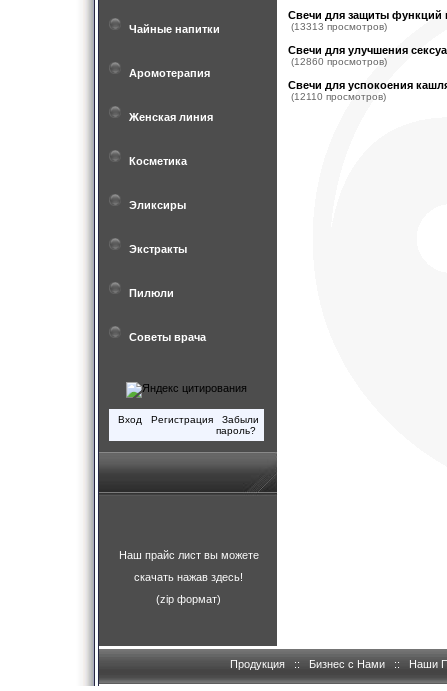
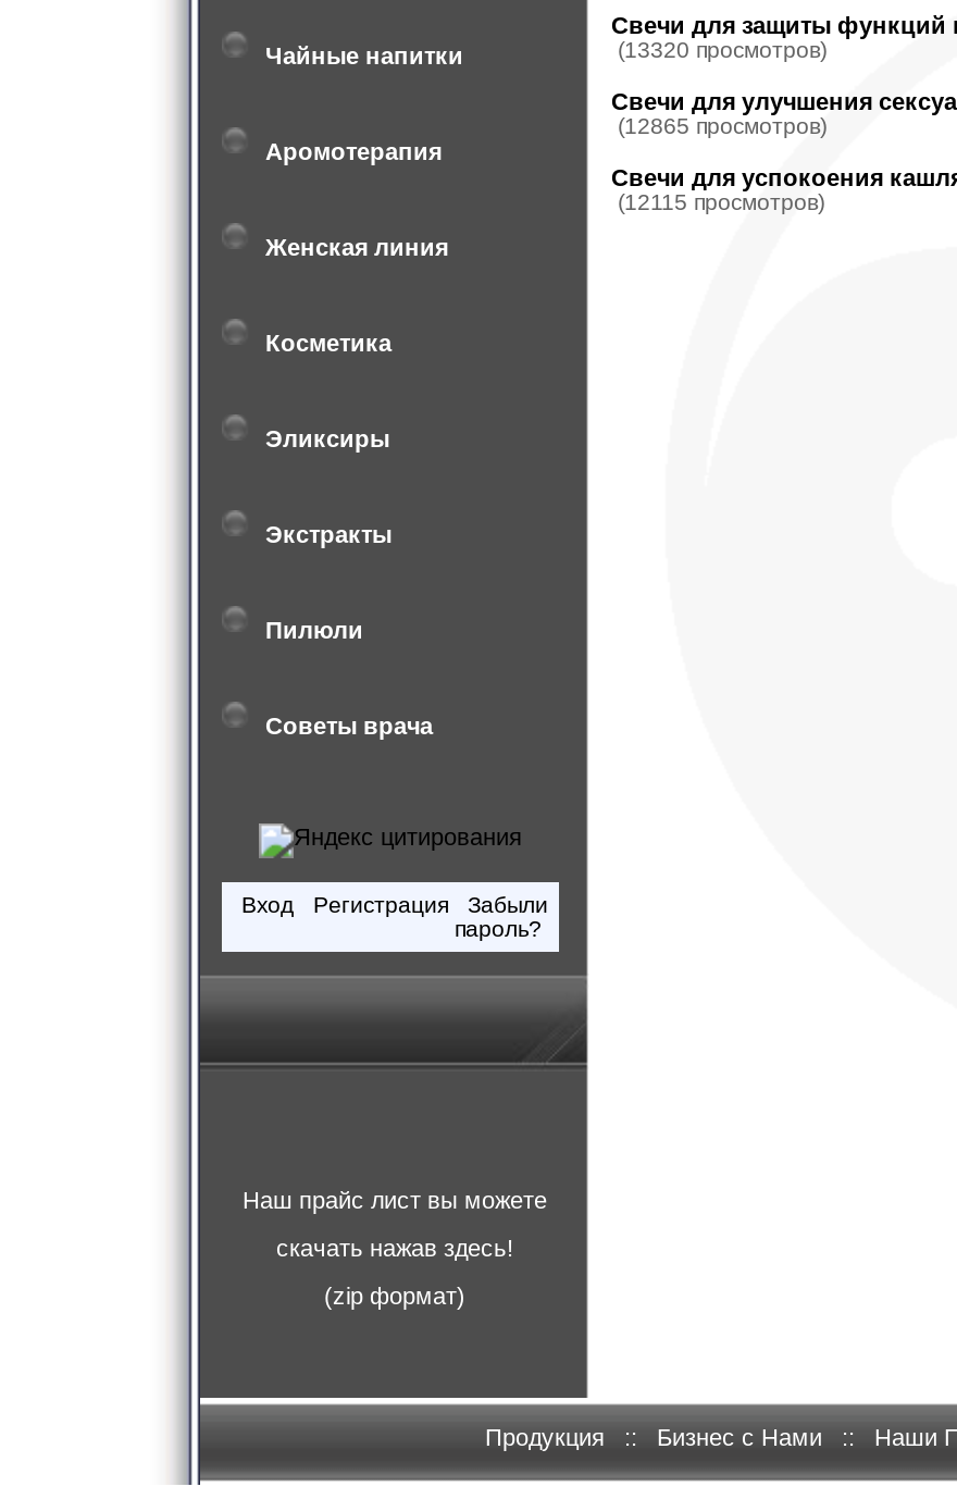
[291,21,387,32] (13313 просмотров) -> [618,38,826,62] (13320 просмотров)
[291,56,387,67] (12860 просмотров) -> [618,114,826,138] (12865 просмотров)
[291,91,386,102] (12110 просмотров) -> [618,190,824,214] (12115 просмотров)

